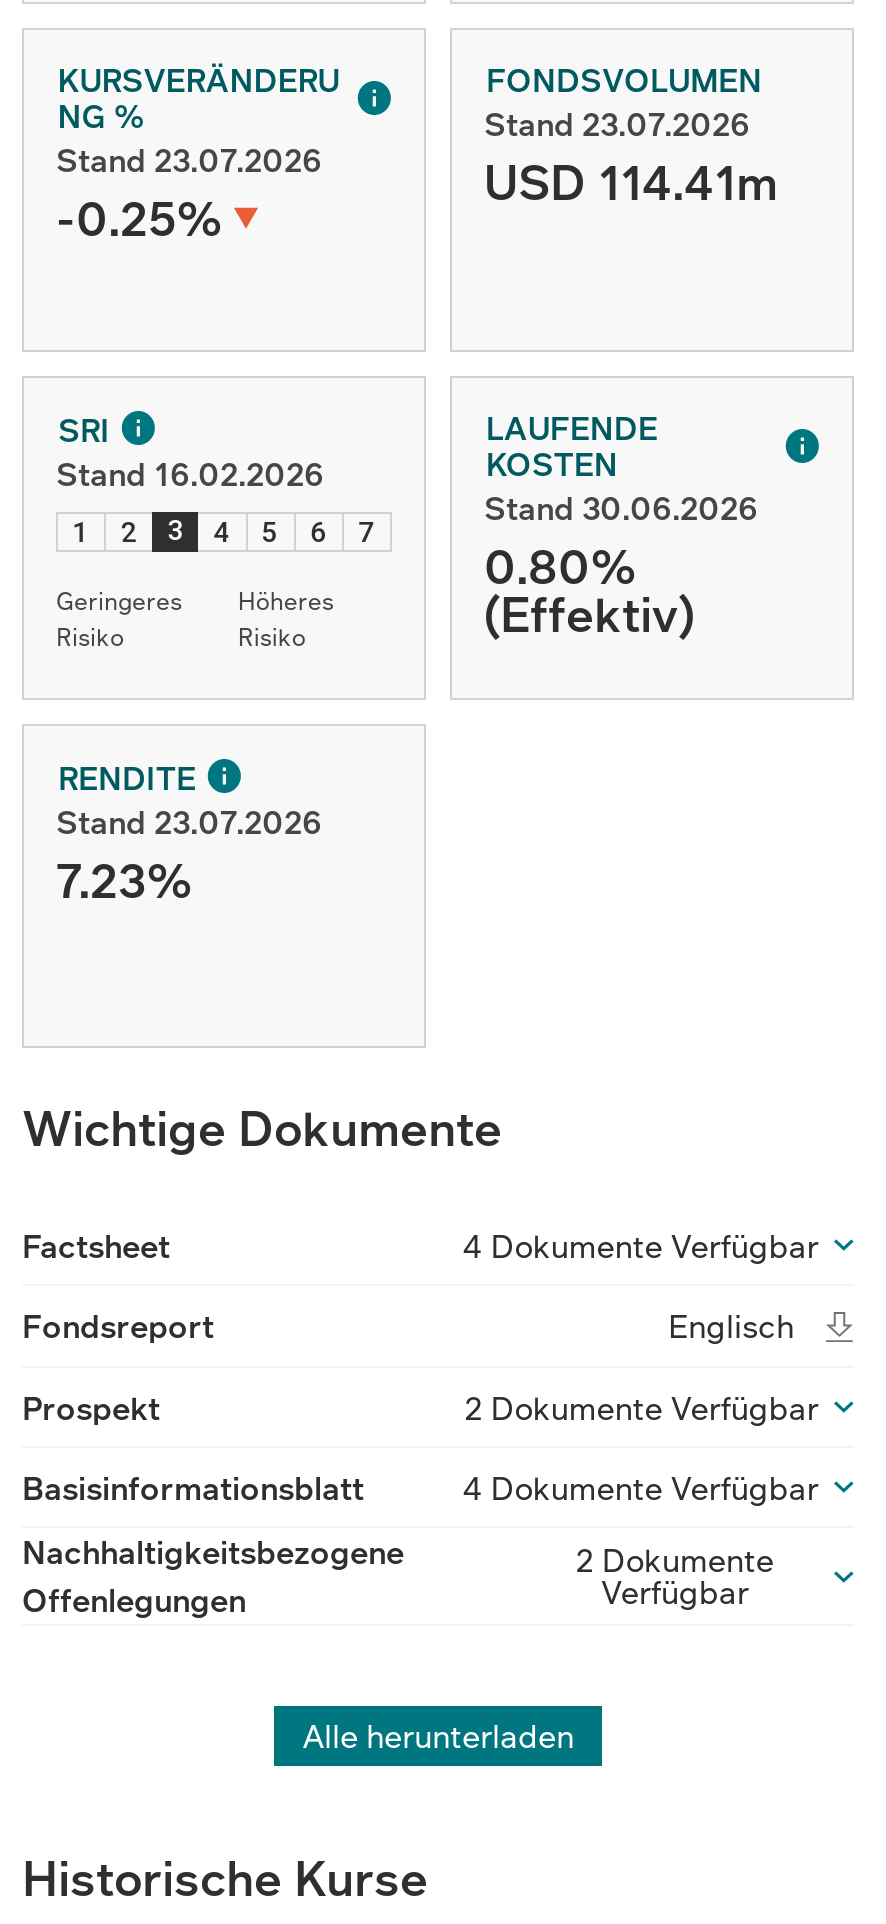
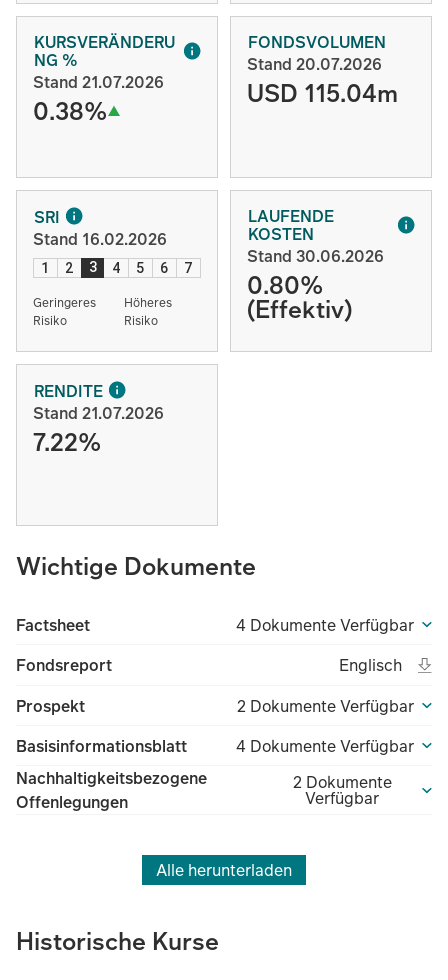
[484,102,750,146] Stand 23.07.2026 -> [247,53,382,75] Stand 20.07.2026
[56,138,322,182] Stand 23.07.2026 -> [33,71,164,93] Stand 21.07.2026
[484,148,778,214] USD 114.41m -> [247,76,398,109] USD 115.04m
[56,184,222,250] -0.25% -> [33,94,107,127] 0.38%
[56,800,322,844] Stand 23.07.2026 -> [33,402,164,424] Stand 21.07.2026
[56,846,192,912] 7.23% -> [33,425,101,458] 7.22%

